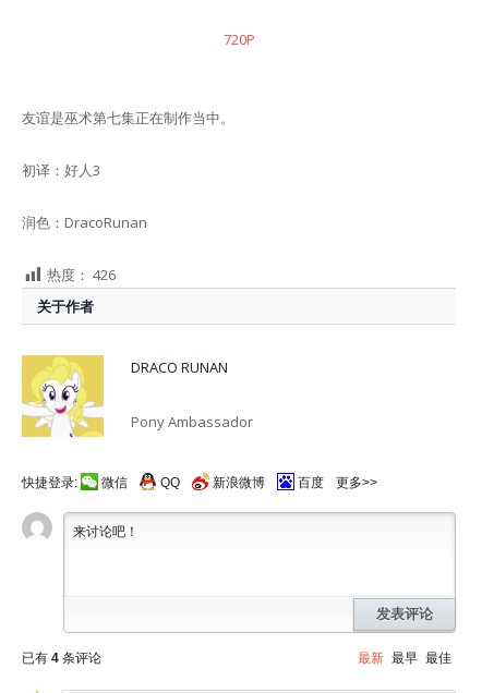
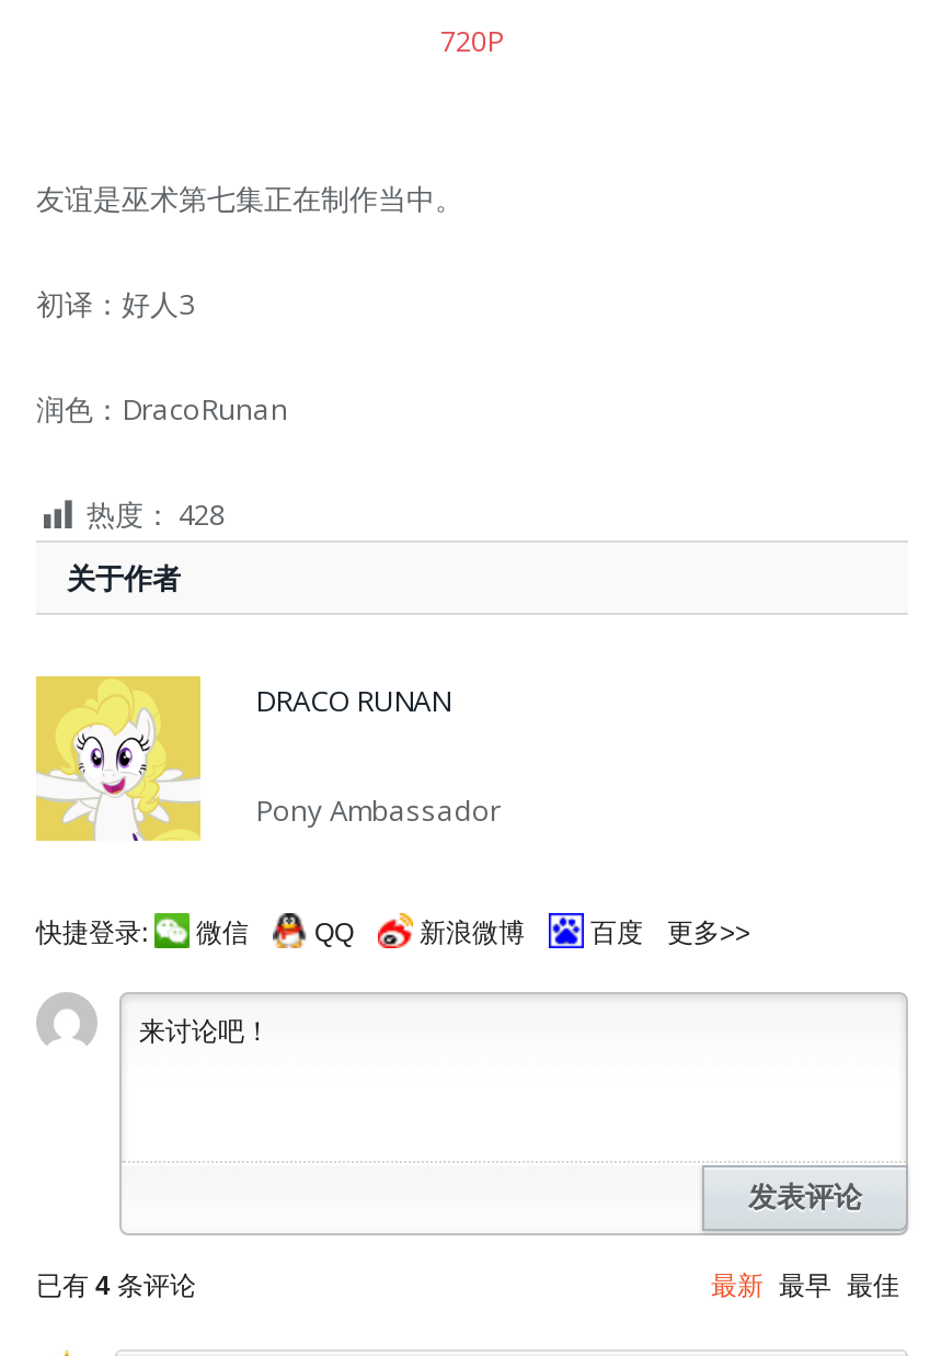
[47,265,116,285] 热度： 426 -> [87,495,225,535] 热度： 428

